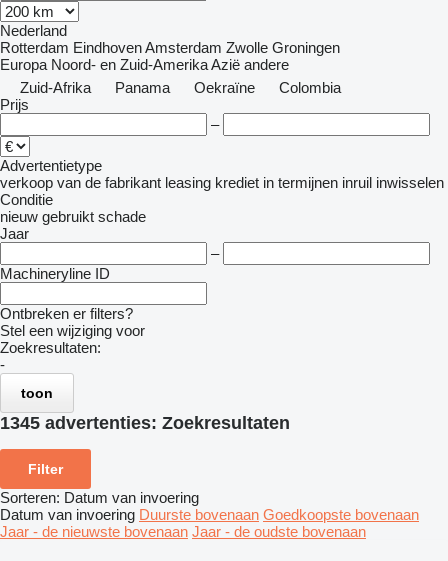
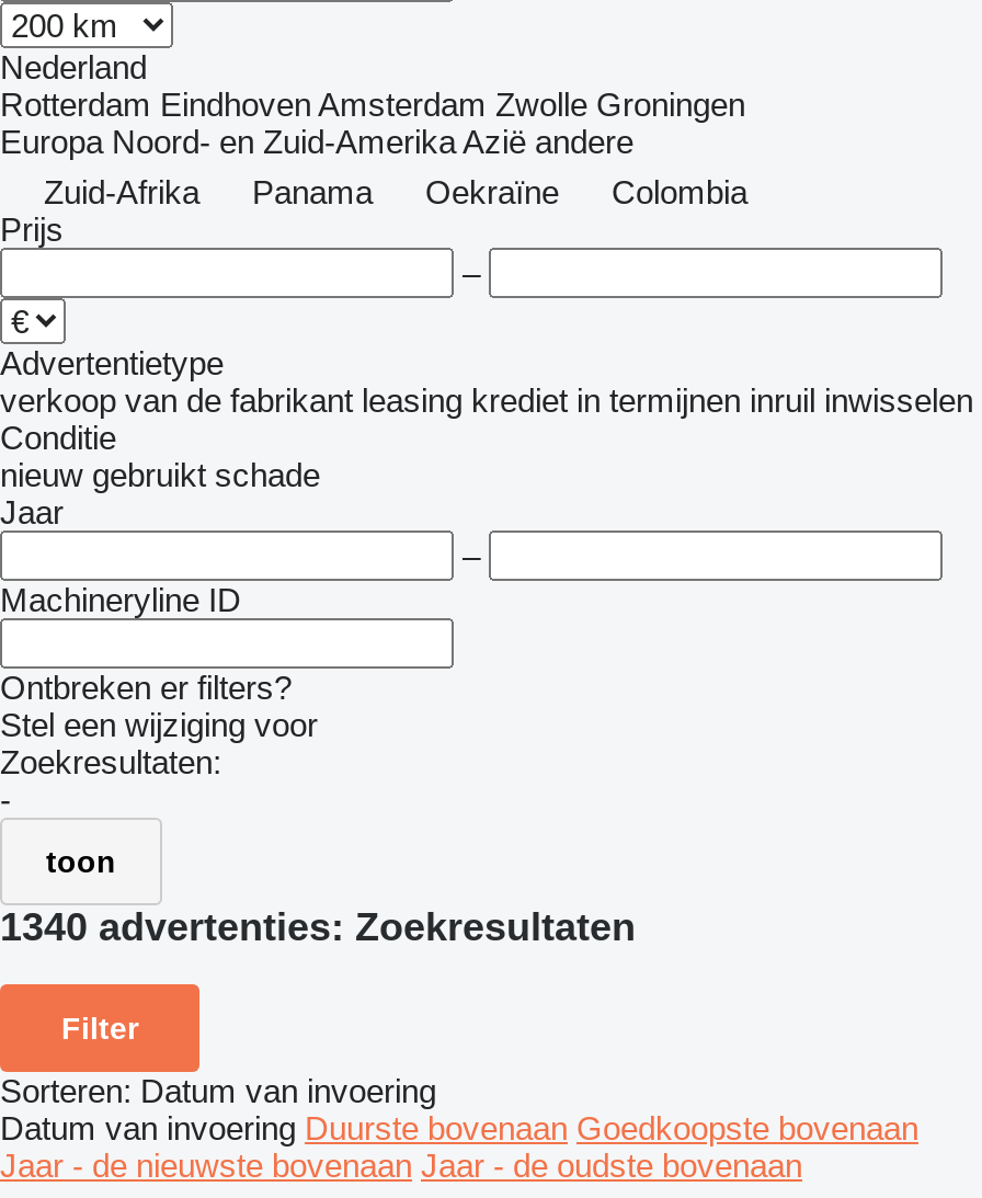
[0,413,290,433] 1345 advertenties: Zoekresultaten -> [0,905,636,949] 1340 advertenties: Zoekresultaten

